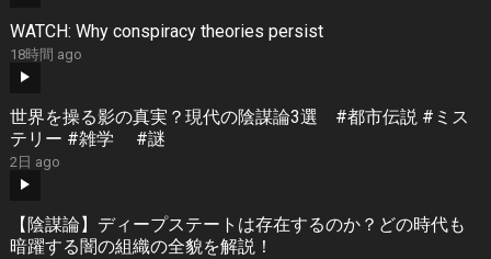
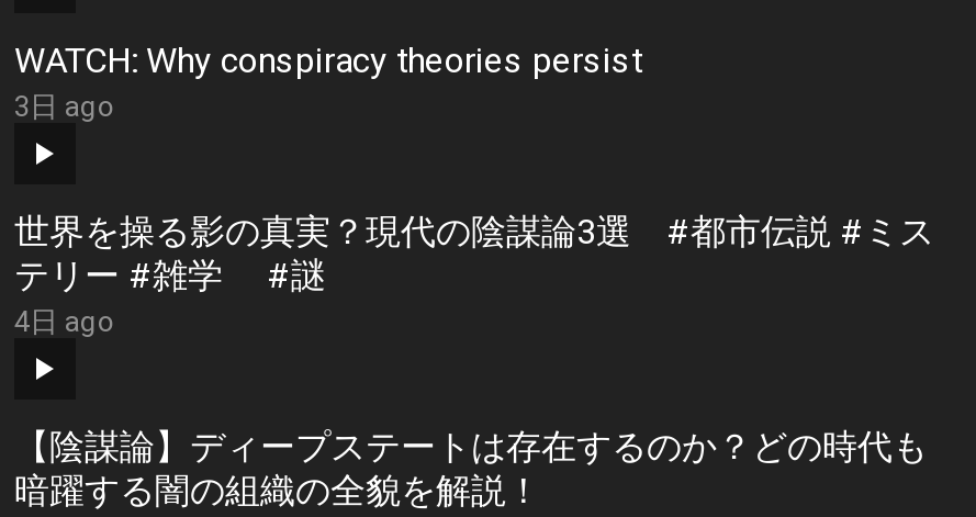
[10,46,82,62] 18時間 ago -> [14,90,115,123] 3日 ago
[10,153,60,170] 2日 ago -> [14,306,115,339] 4日 ago

